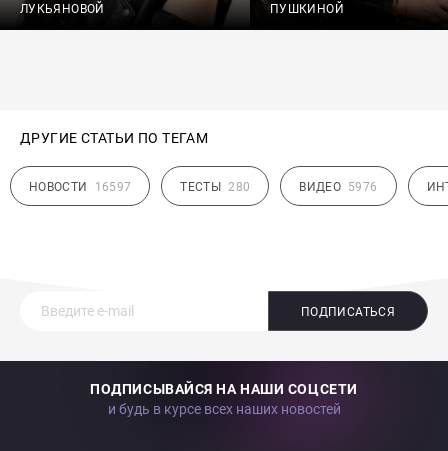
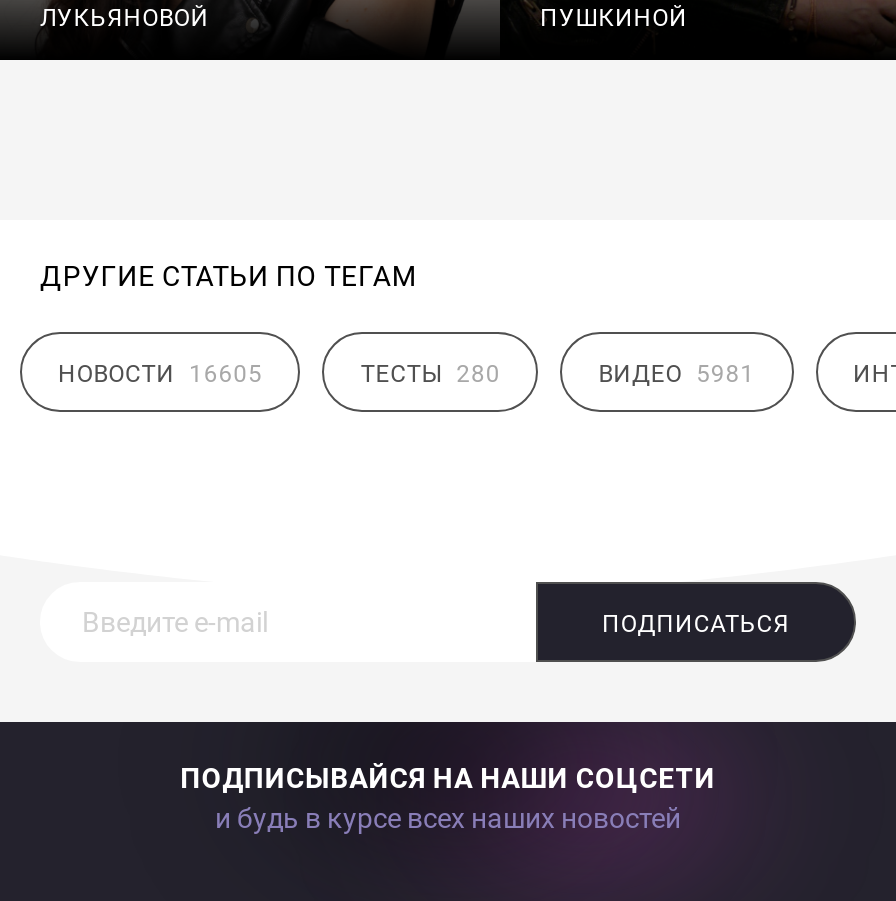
[29,180,131,194] НОВОСТИ 16597 -> [58,360,263,388] НОВОСТИ 16605
[299,180,377,194] ВИДЕО 5976 -> [598,360,755,388] ВИДЕО 5981

